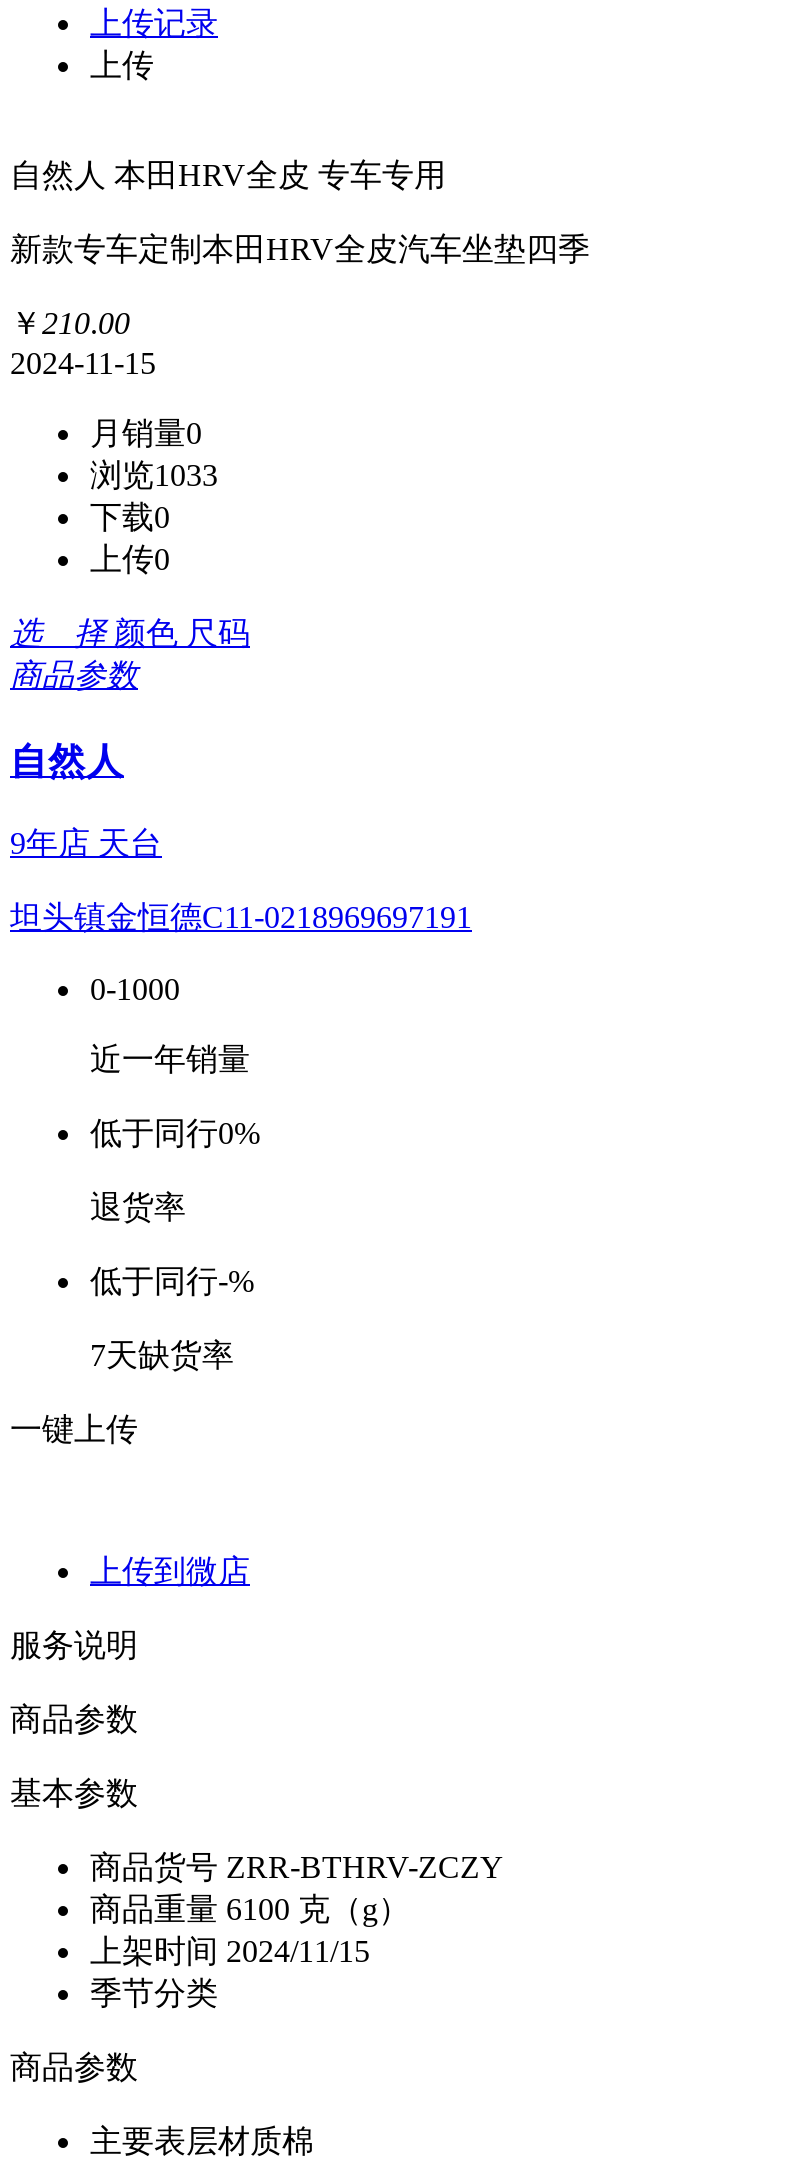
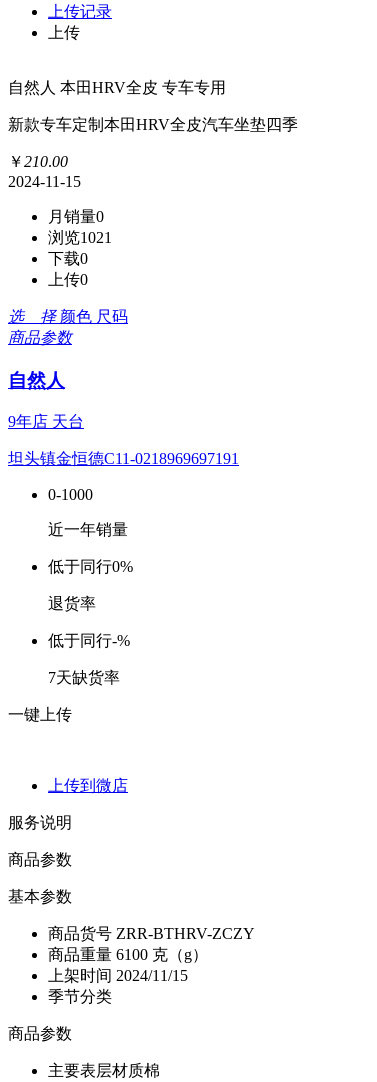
[90,458,218,492] 浏览1033 -> [48,229,112,246] 浏览1021

